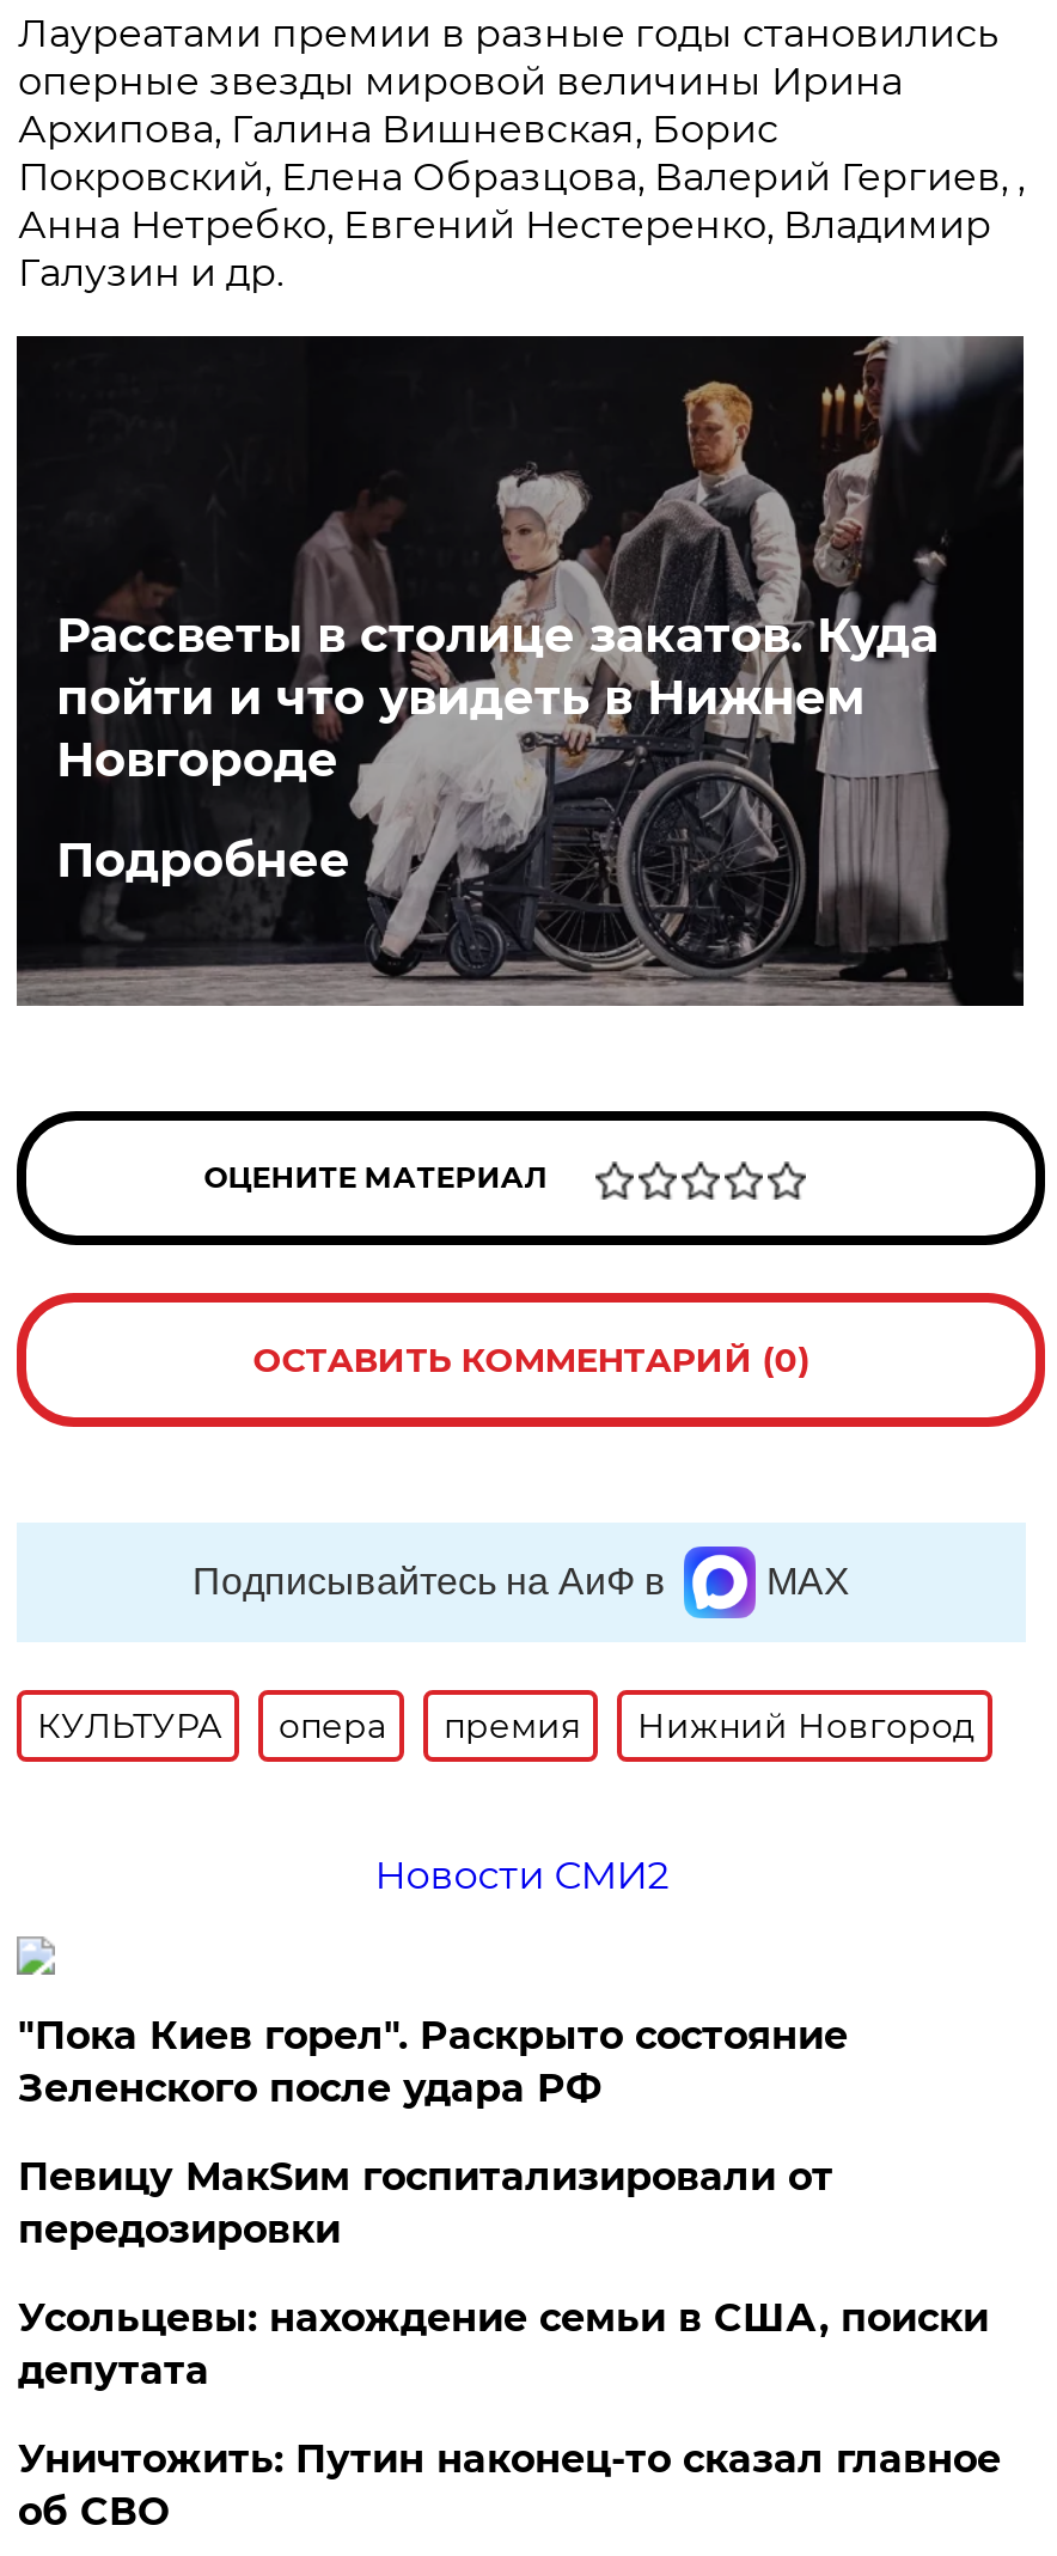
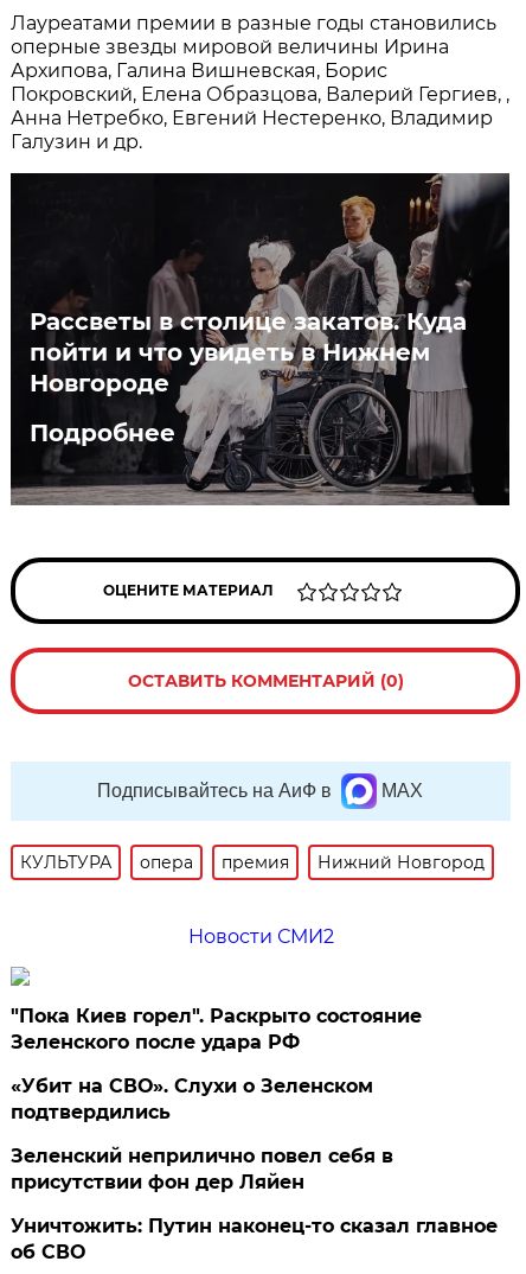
[18,2154,833,2252] Певицу МакSим госпитализировали от | передозировки -> [11,1075,374,1123] «Убит на СВО». Слухи о Зеленском | подтвердились
[18,2295,989,2393] Усольцевы: нахождение семьи в США, поиски | депутата -> [11,1145,394,1193] Зеленский неприлично повел cебя в | присутствии фон дер Ляйен

